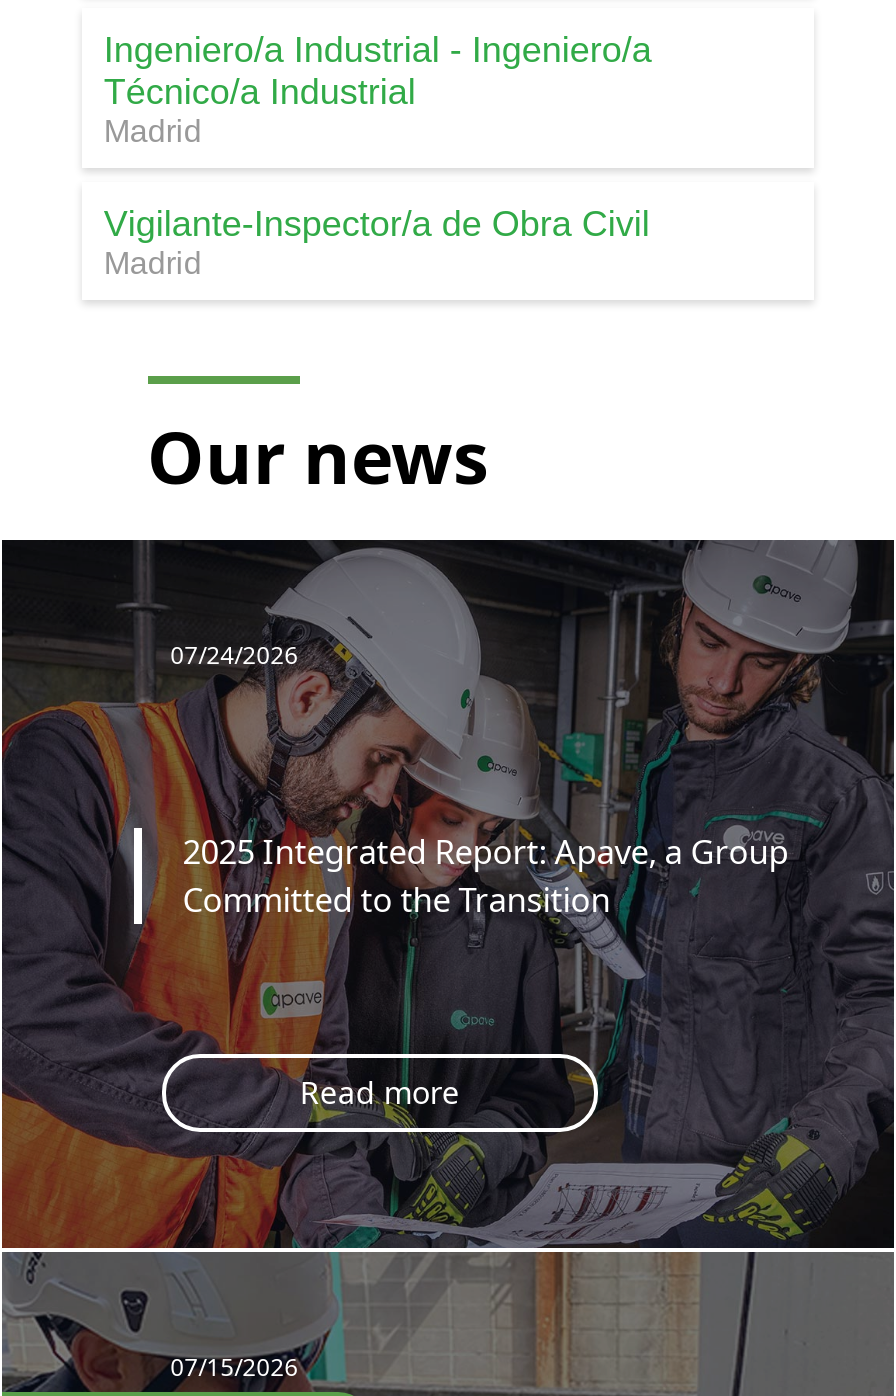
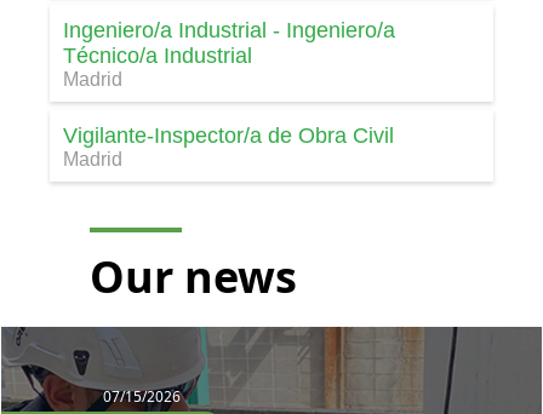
[6,538,890,1250] [image] | 07/24/2026 -> none
[182,828,788,922] 2025 Integrated Report: Apave, a Group | Committed to the Transition -> none
[300,1071,460,1115] Read more -> none

